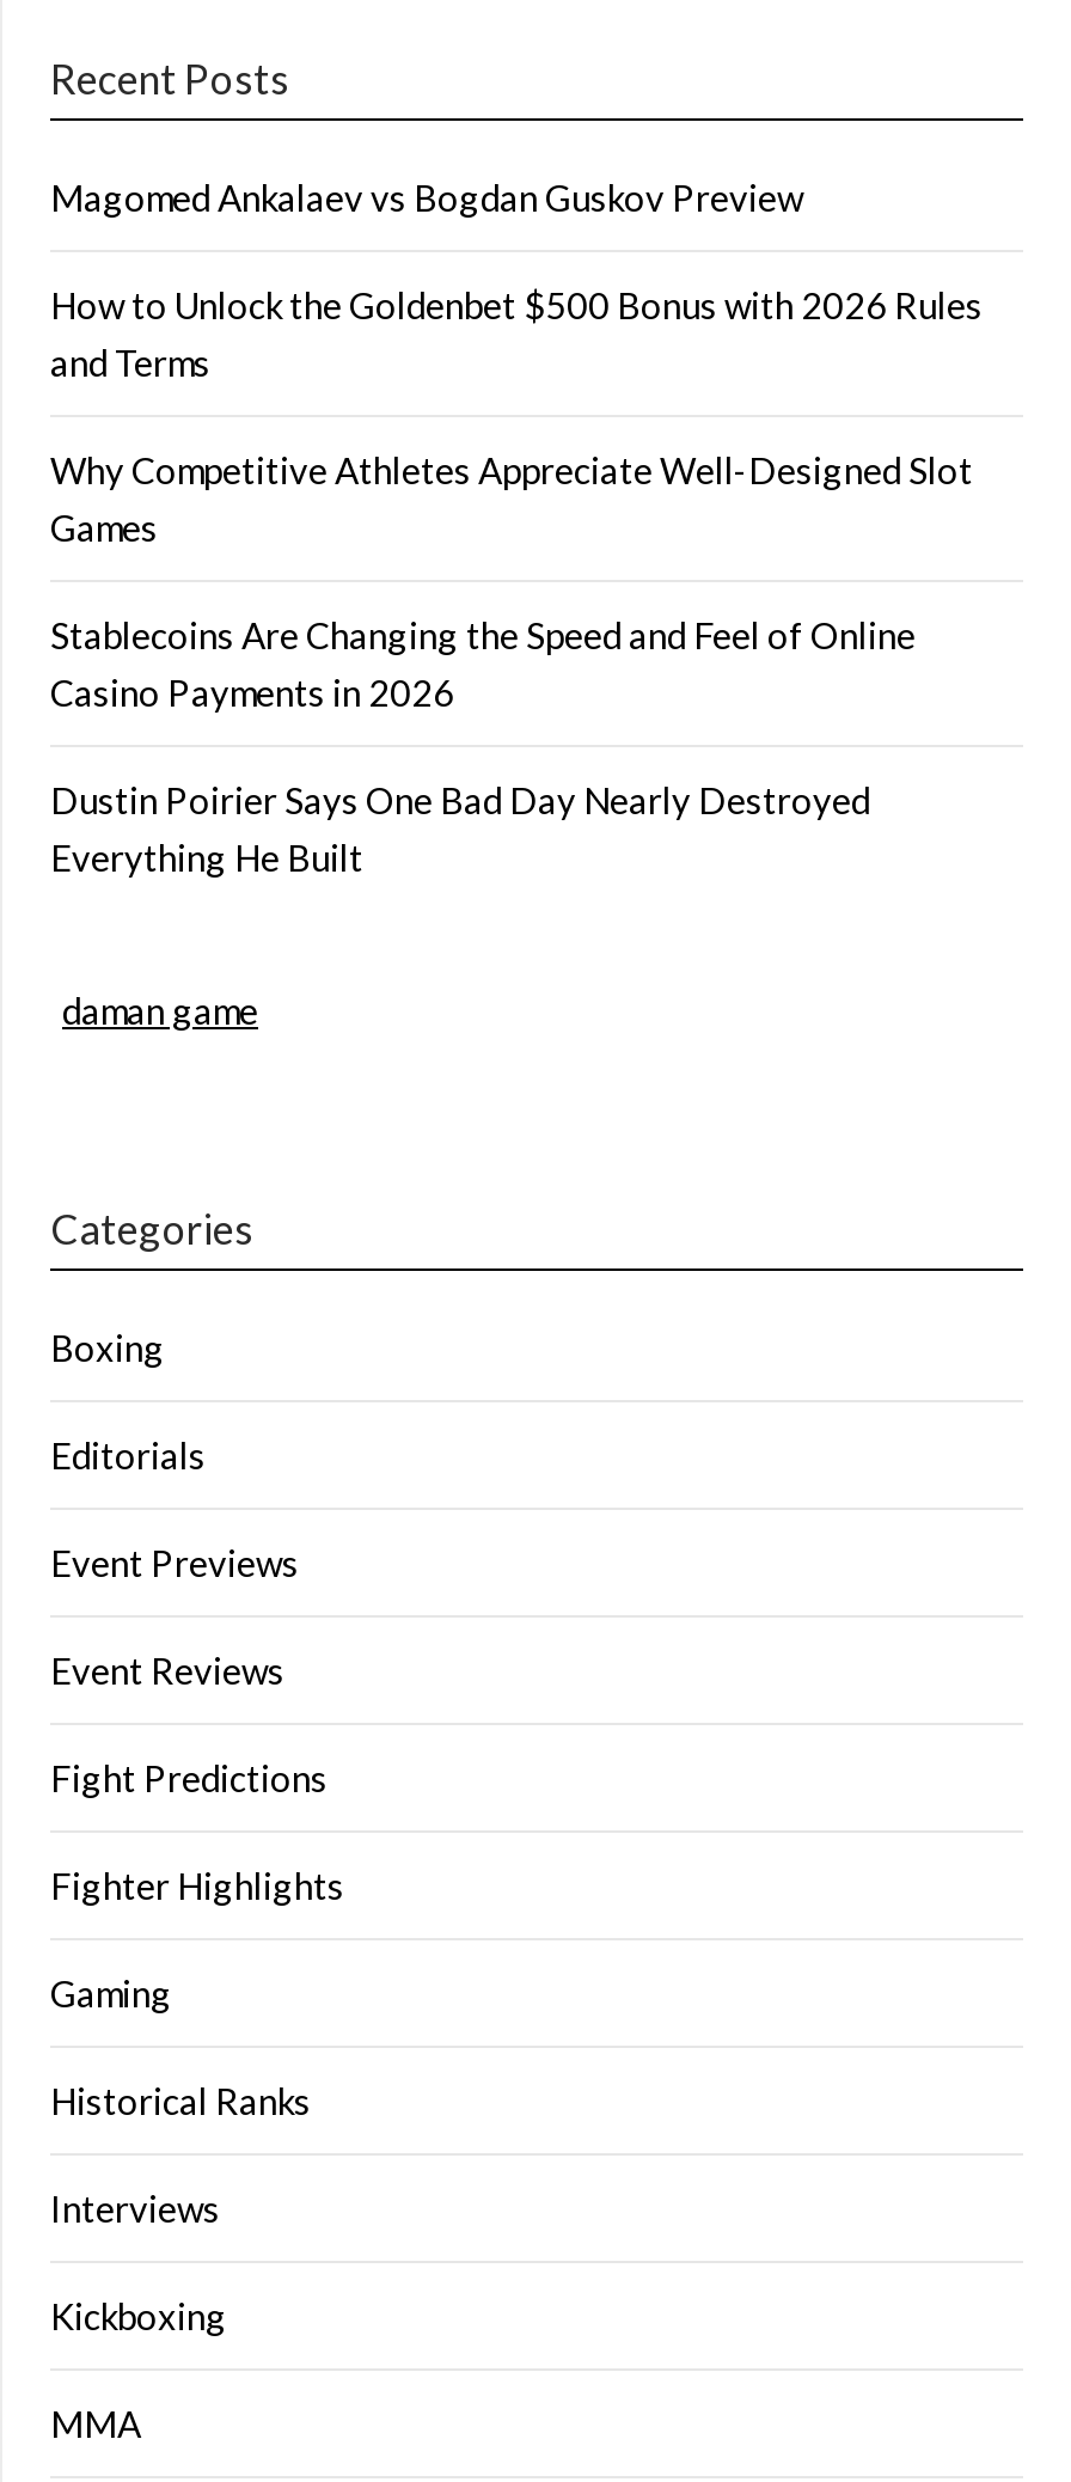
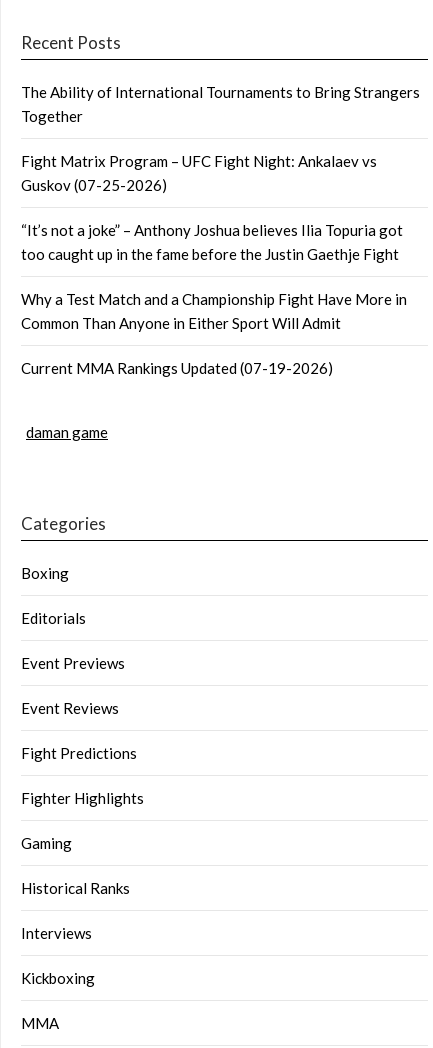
[50,176,803,220] Magomed Ankalaev vs Bogdan Guskov Preview -> [21,83,420,125] The Ability of International Tournaments to Bring Strangers | Together
[50,284,983,384] How to Unlock the Goldenbet $500 Bonus with 2026 Rules | and Terms -> [21,152,377,194] Fight Matrix Program – UFC Fight Night: Ankalaev vs | Guskov (07-25-2026)
[50,449,973,549] Why Competitive Athletes Appreciate Well-Designed Slot | Games -> [21,221,403,263] “It’s not a joke” – Anthony Joshua believes Ilia Topuria got | too caught up in the fame before the Justin Gaethje Fight
[50,614,916,714] Stablecoins Are Changing the Speed and Feel of Online | Casino Payments in 2026 -> [21,290,407,332] Why a Test Match and a Championship Fight Have More in | Common Than Anyone in Either Sport Will Admit
[50,779,870,879] Dustin Poirier Says One Bad Day Nearly Destroyed | Everything He Built -> [21,359,333,377] Current MMA Rankings Updated (07-19-2026)

